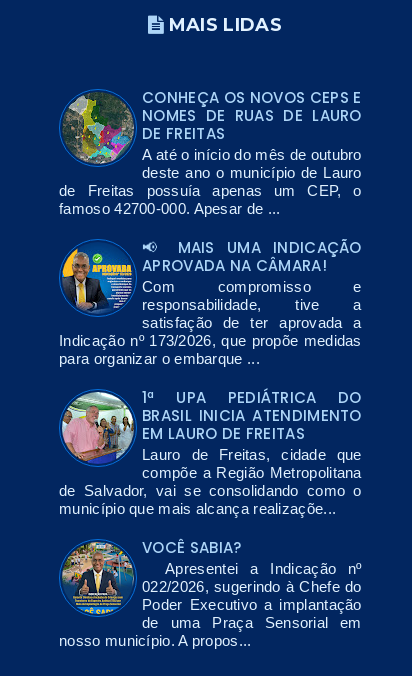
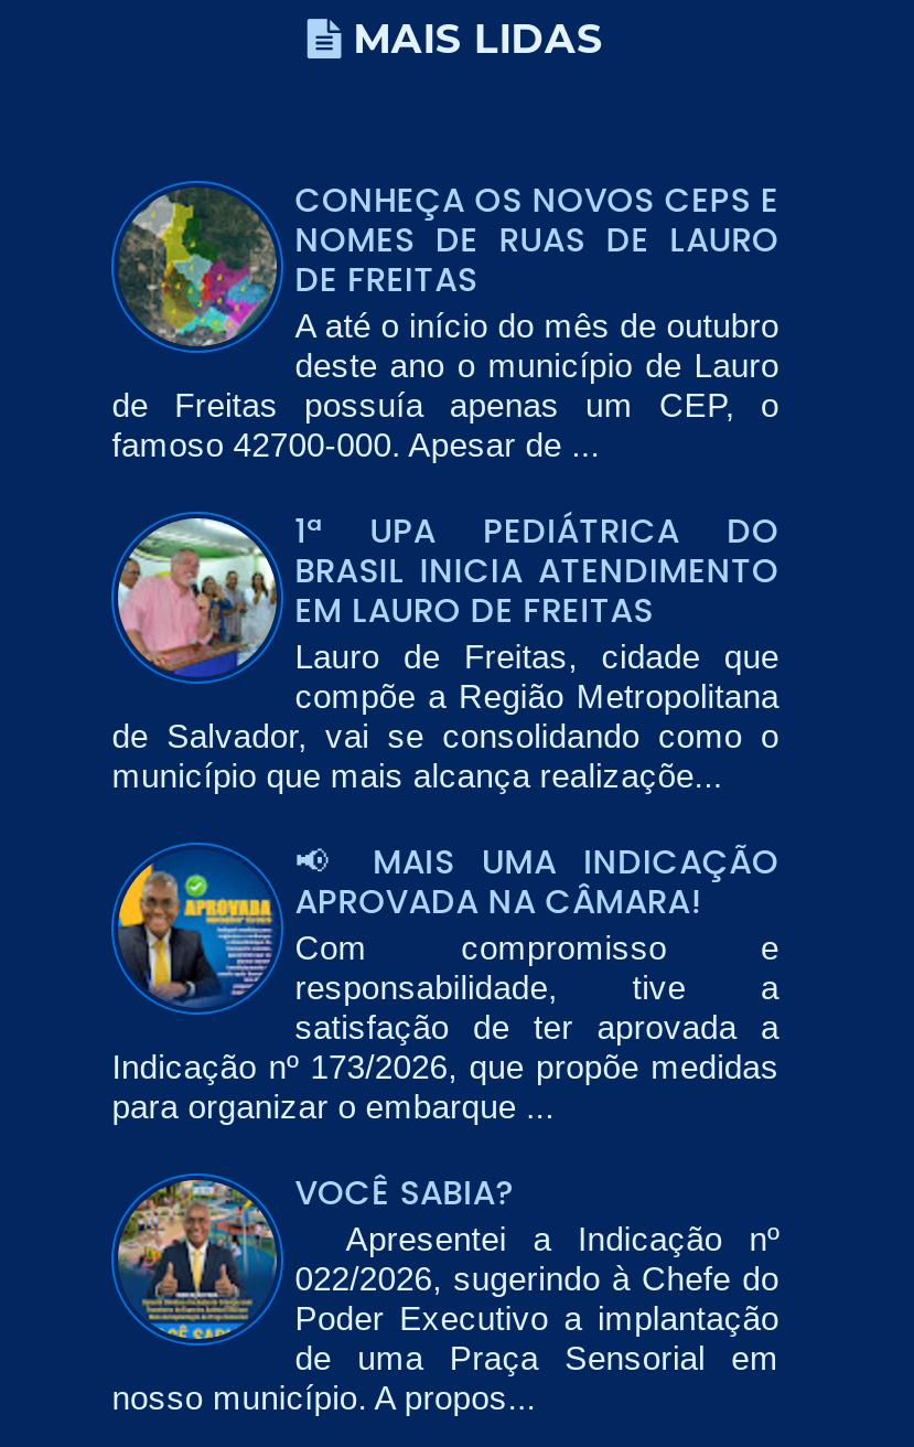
moved [58,240,362,366] -> [109,845,779,1124]: [image] | APROVADA NA CÂMARA! | Com compromisso e | responsabilidade, tive a | satisfação de ter aprovada a | Indicação nº 173/2026, que propõe medidas | para organizar o embarque ...
moved [59,386,362,516] -> [112,506,779,793]: [image] | 1ª UPA PEDIÁTRICA DO | BRASIL INICIA ATENDIMENTO | EM LAURO DE FREITAS | Lauro de Freitas, cidade que | compõe a Região Metropolitana | de Salvador, vai se consolidando como o | município que mais alcança realizaçõe...

